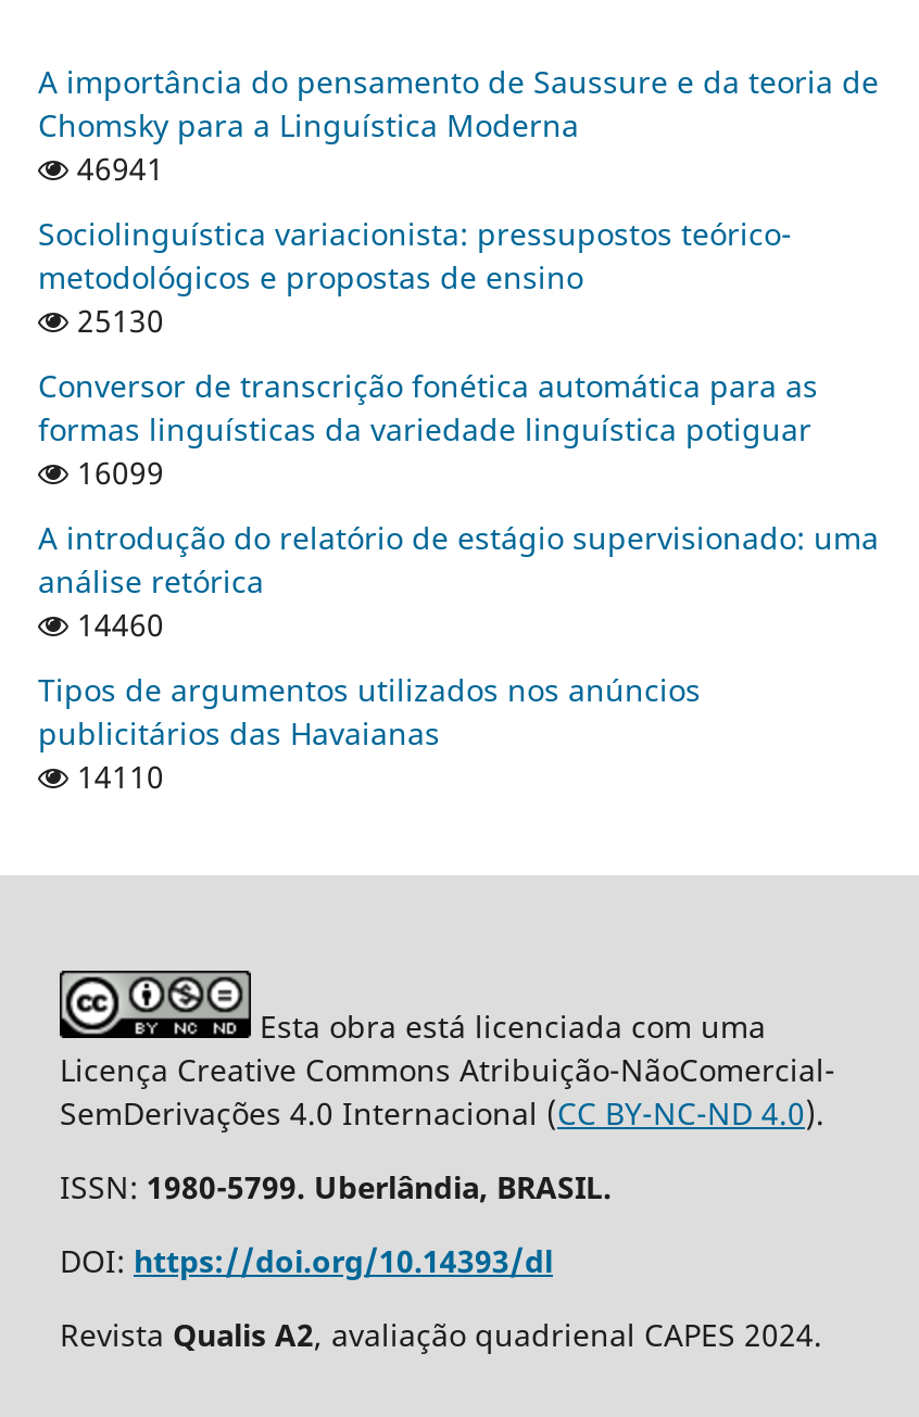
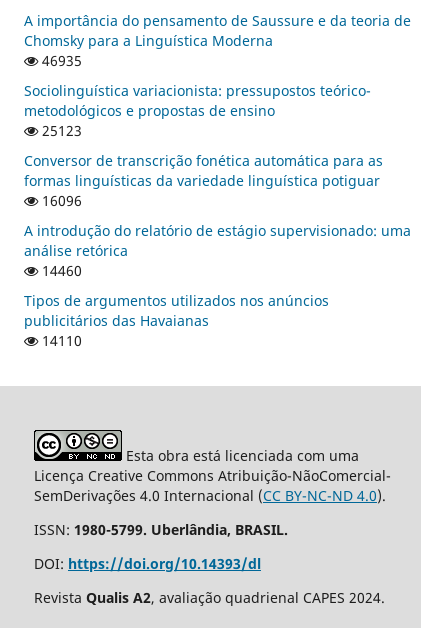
[68,149,164,190] 46941 -> [38,51,82,70] 46935
[68,301,164,342] 25130 -> [38,121,82,140] 25123
[68,452,164,494] 16099 -> [38,191,82,210] 16096

